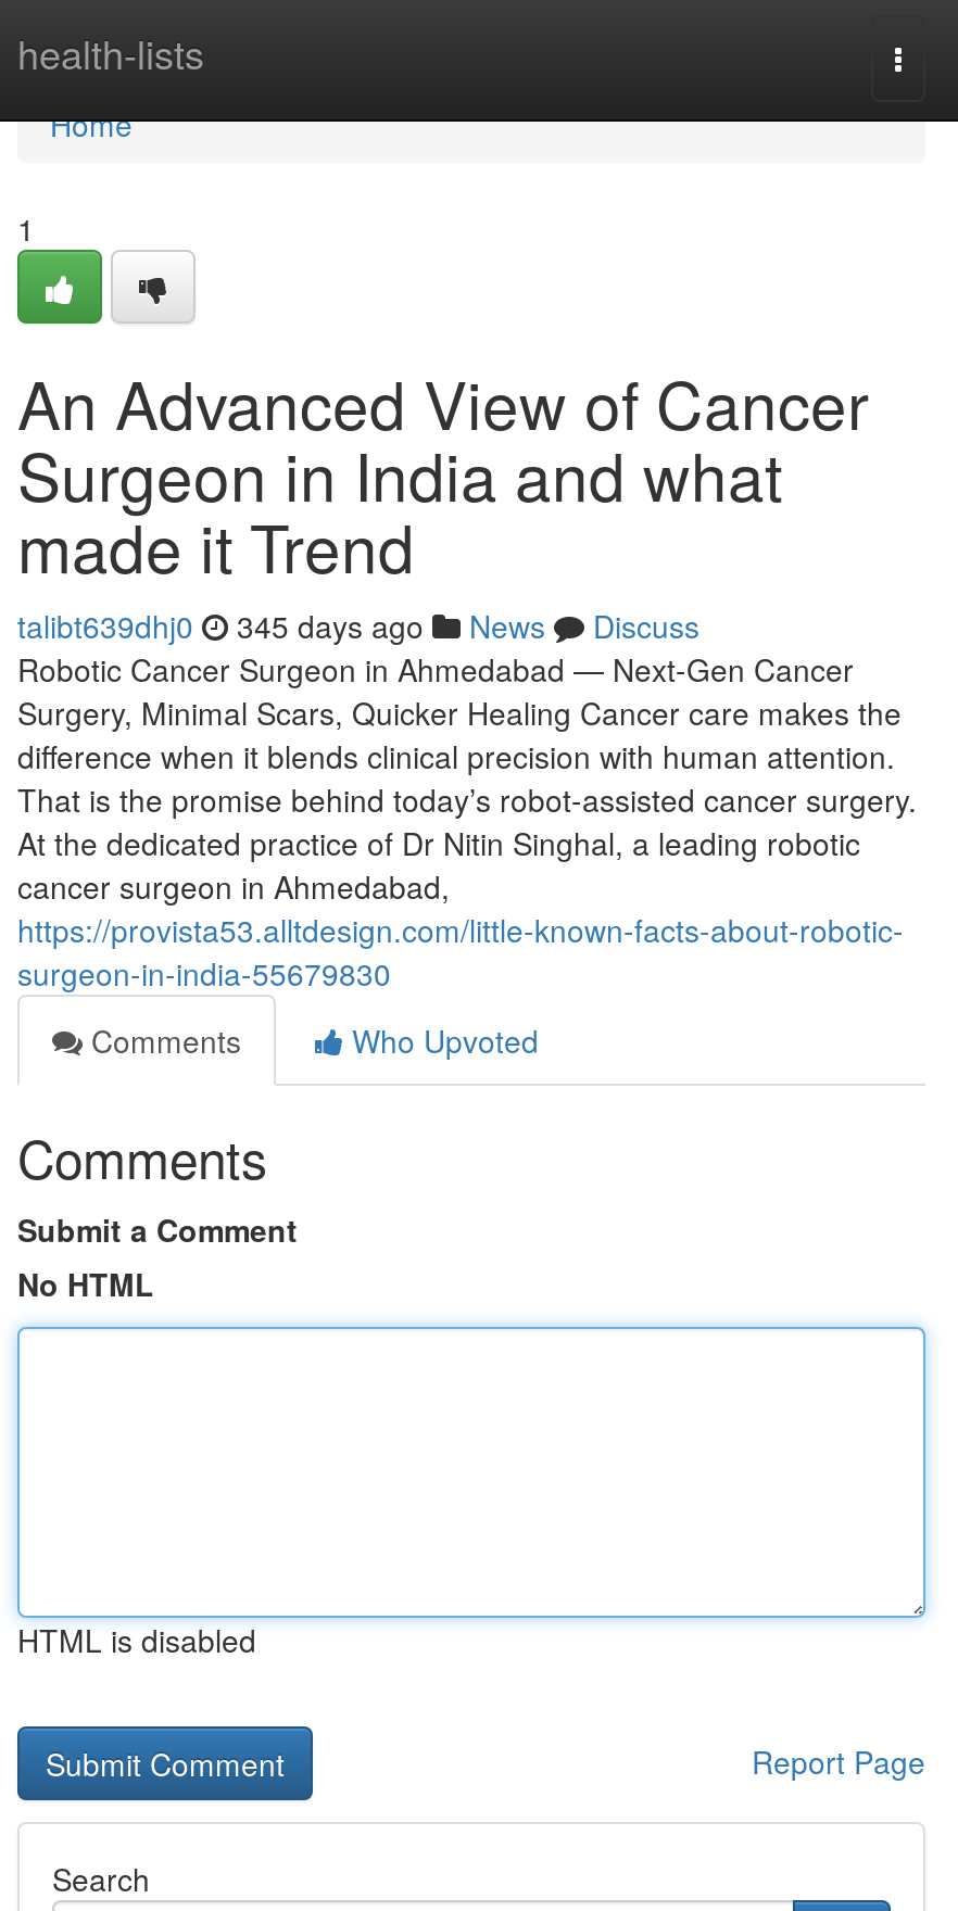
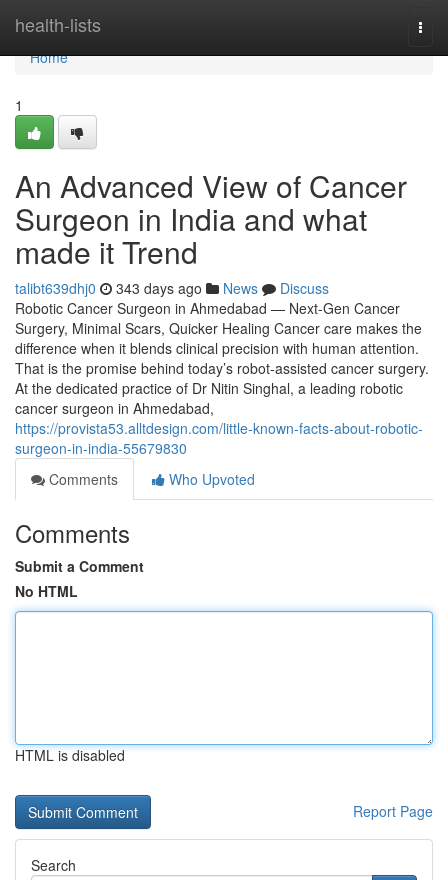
[237,604,424,647] 345 days ago -> [116,278,202,298] 343 days ago

